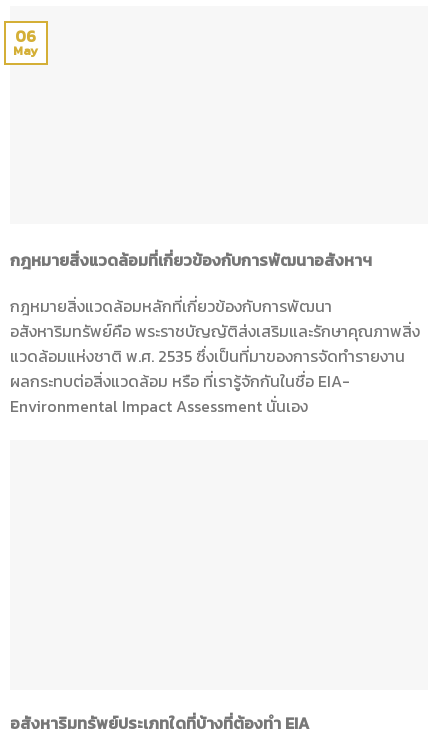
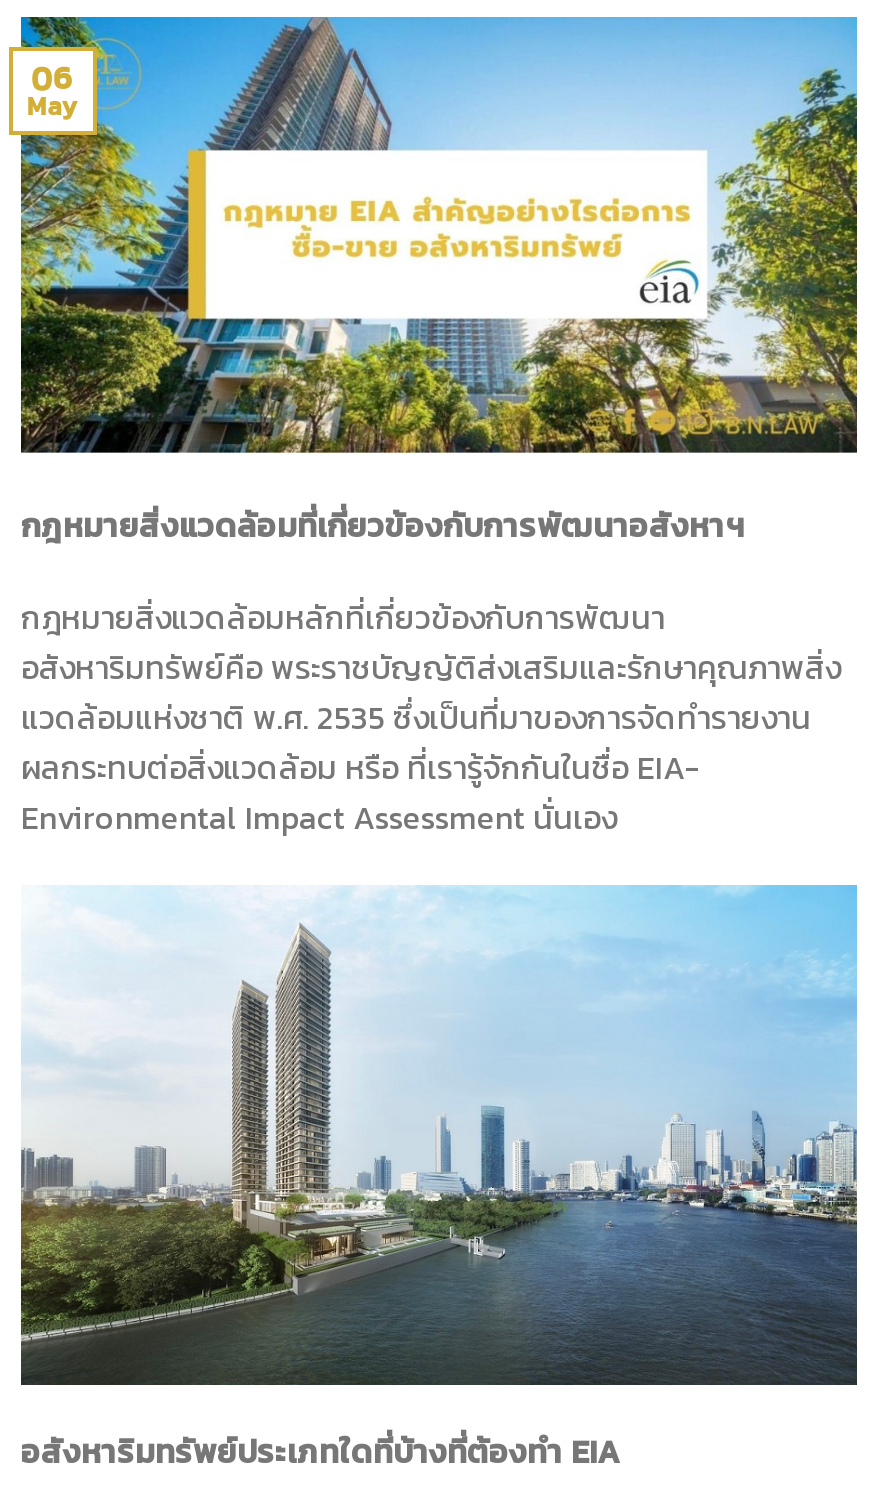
none -> [19,15,859,455] [image]
none -> [19,885,859,1389] [image]

